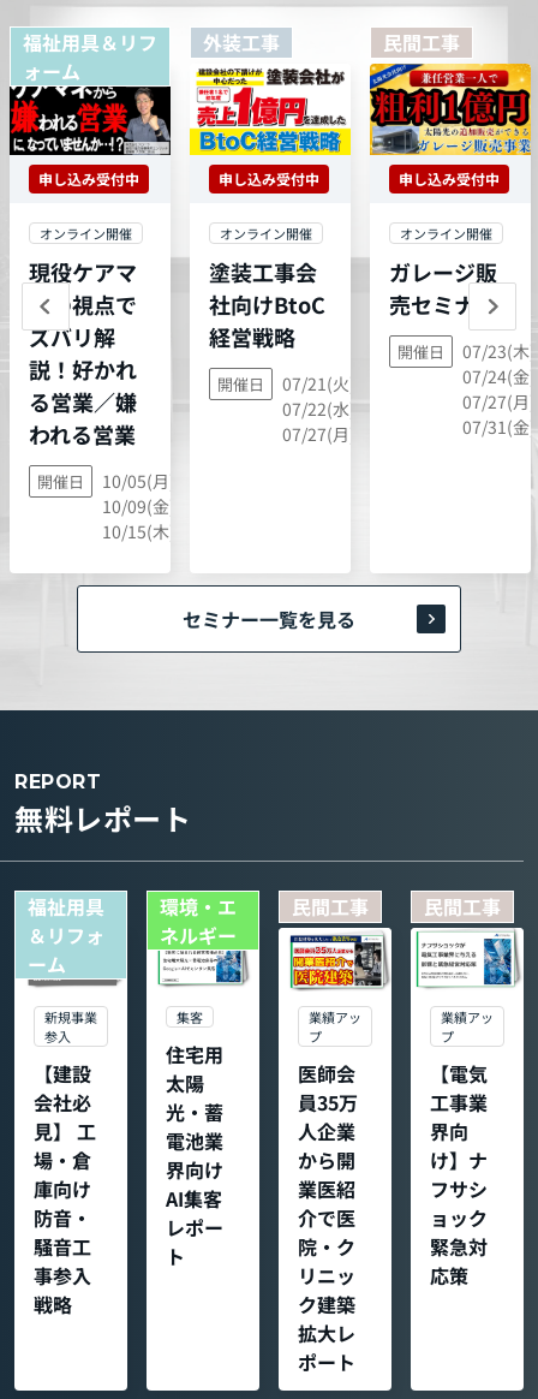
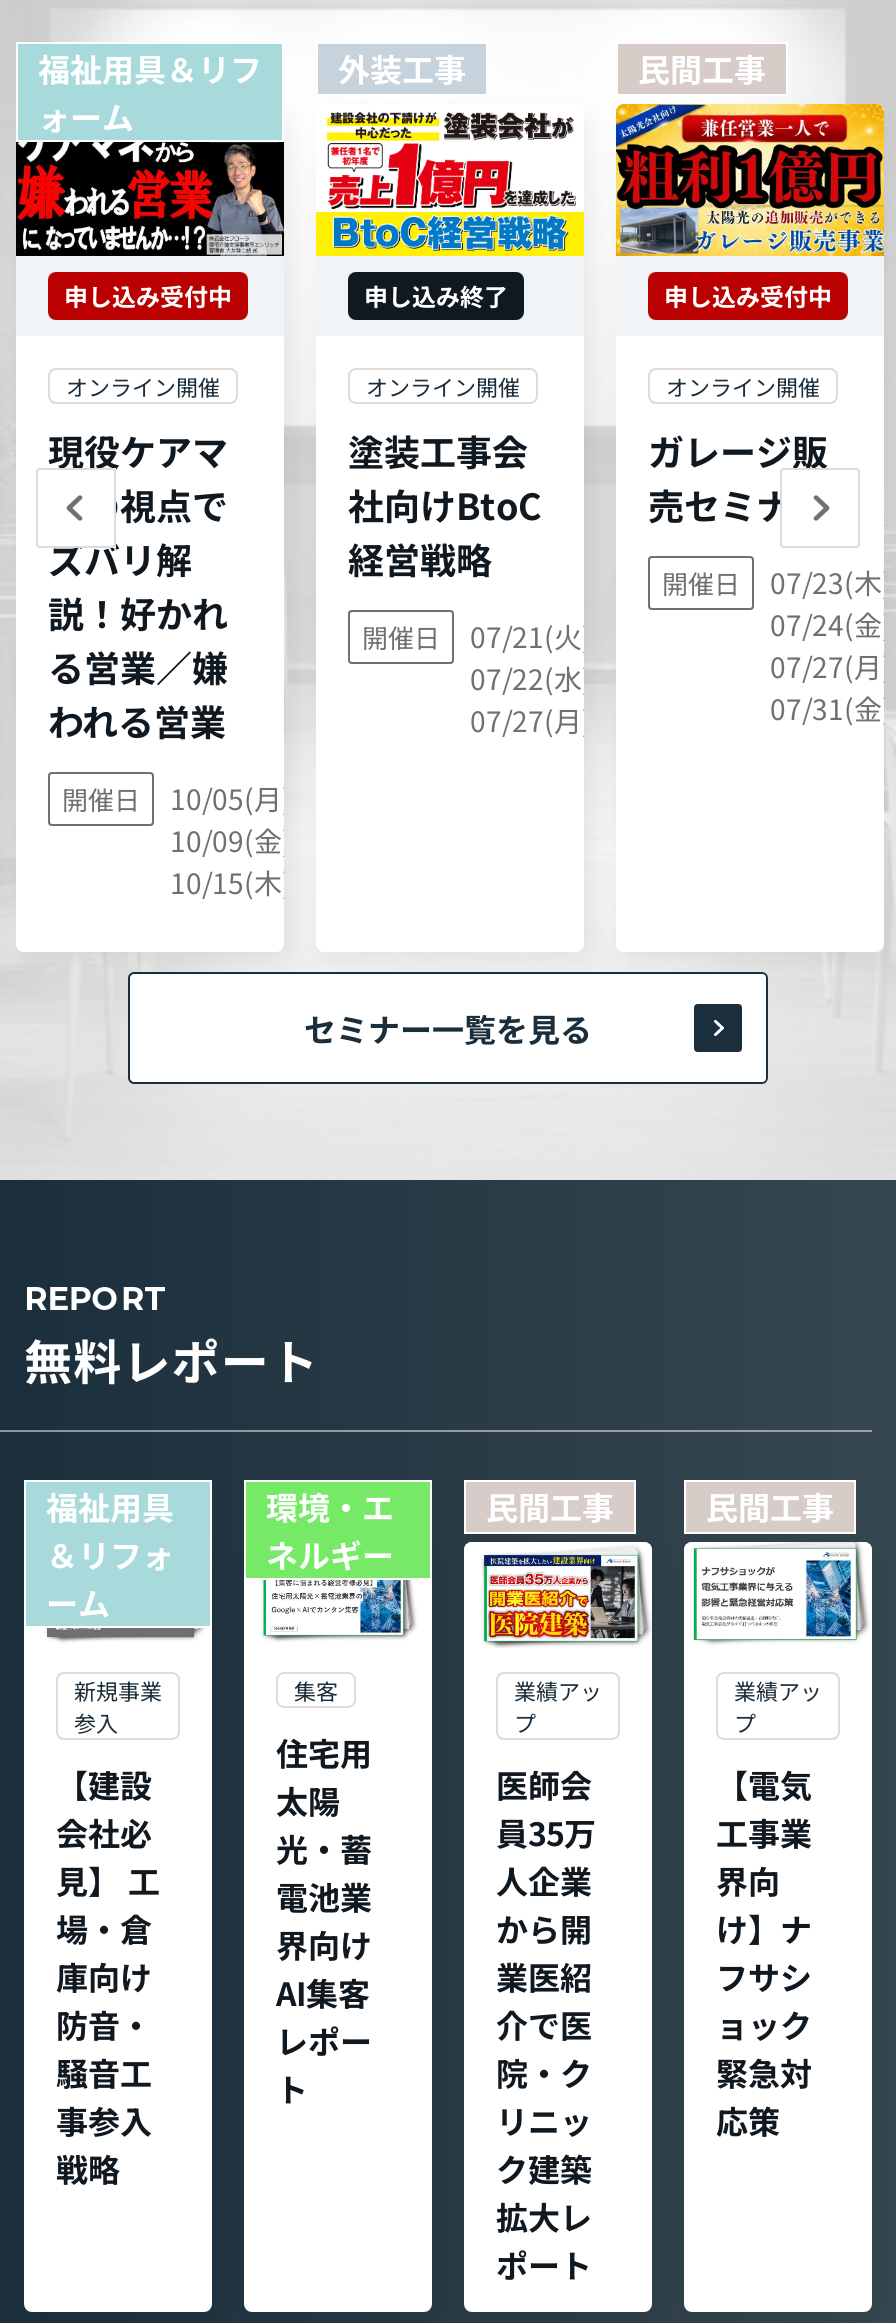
[219,168,319,188] 申し込み受付中 -> [364,278,508,312] 申し込み終了

